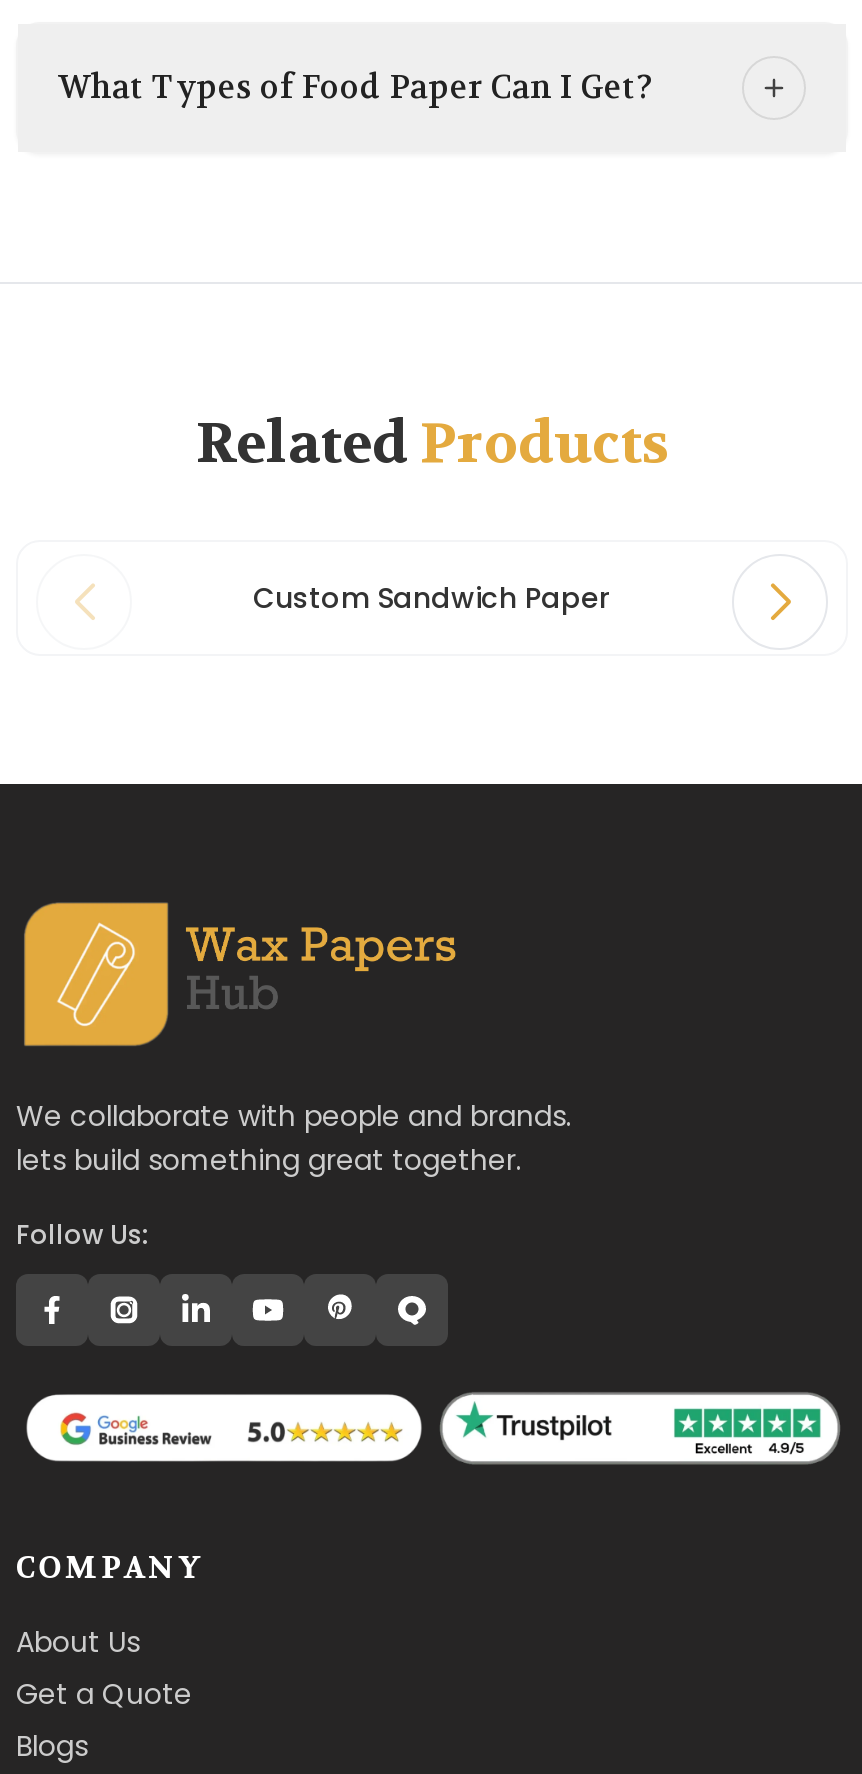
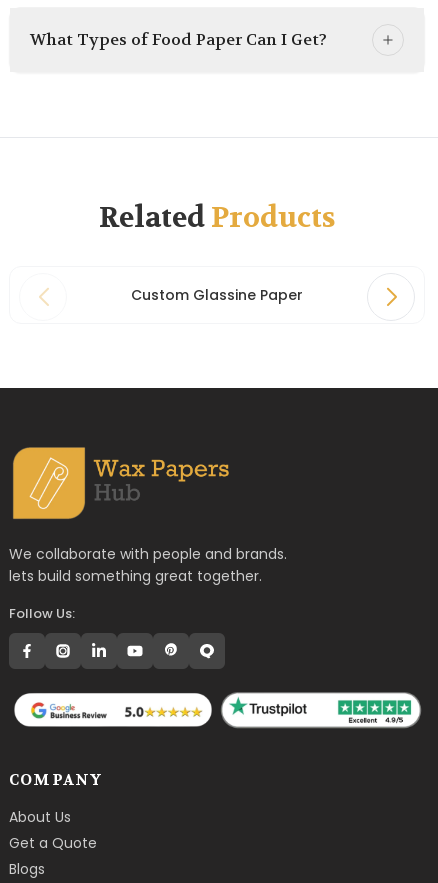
[253,578,611,618] Custom Sandwich Paper -> [131,285,303,305] Custom Glassine Paper

